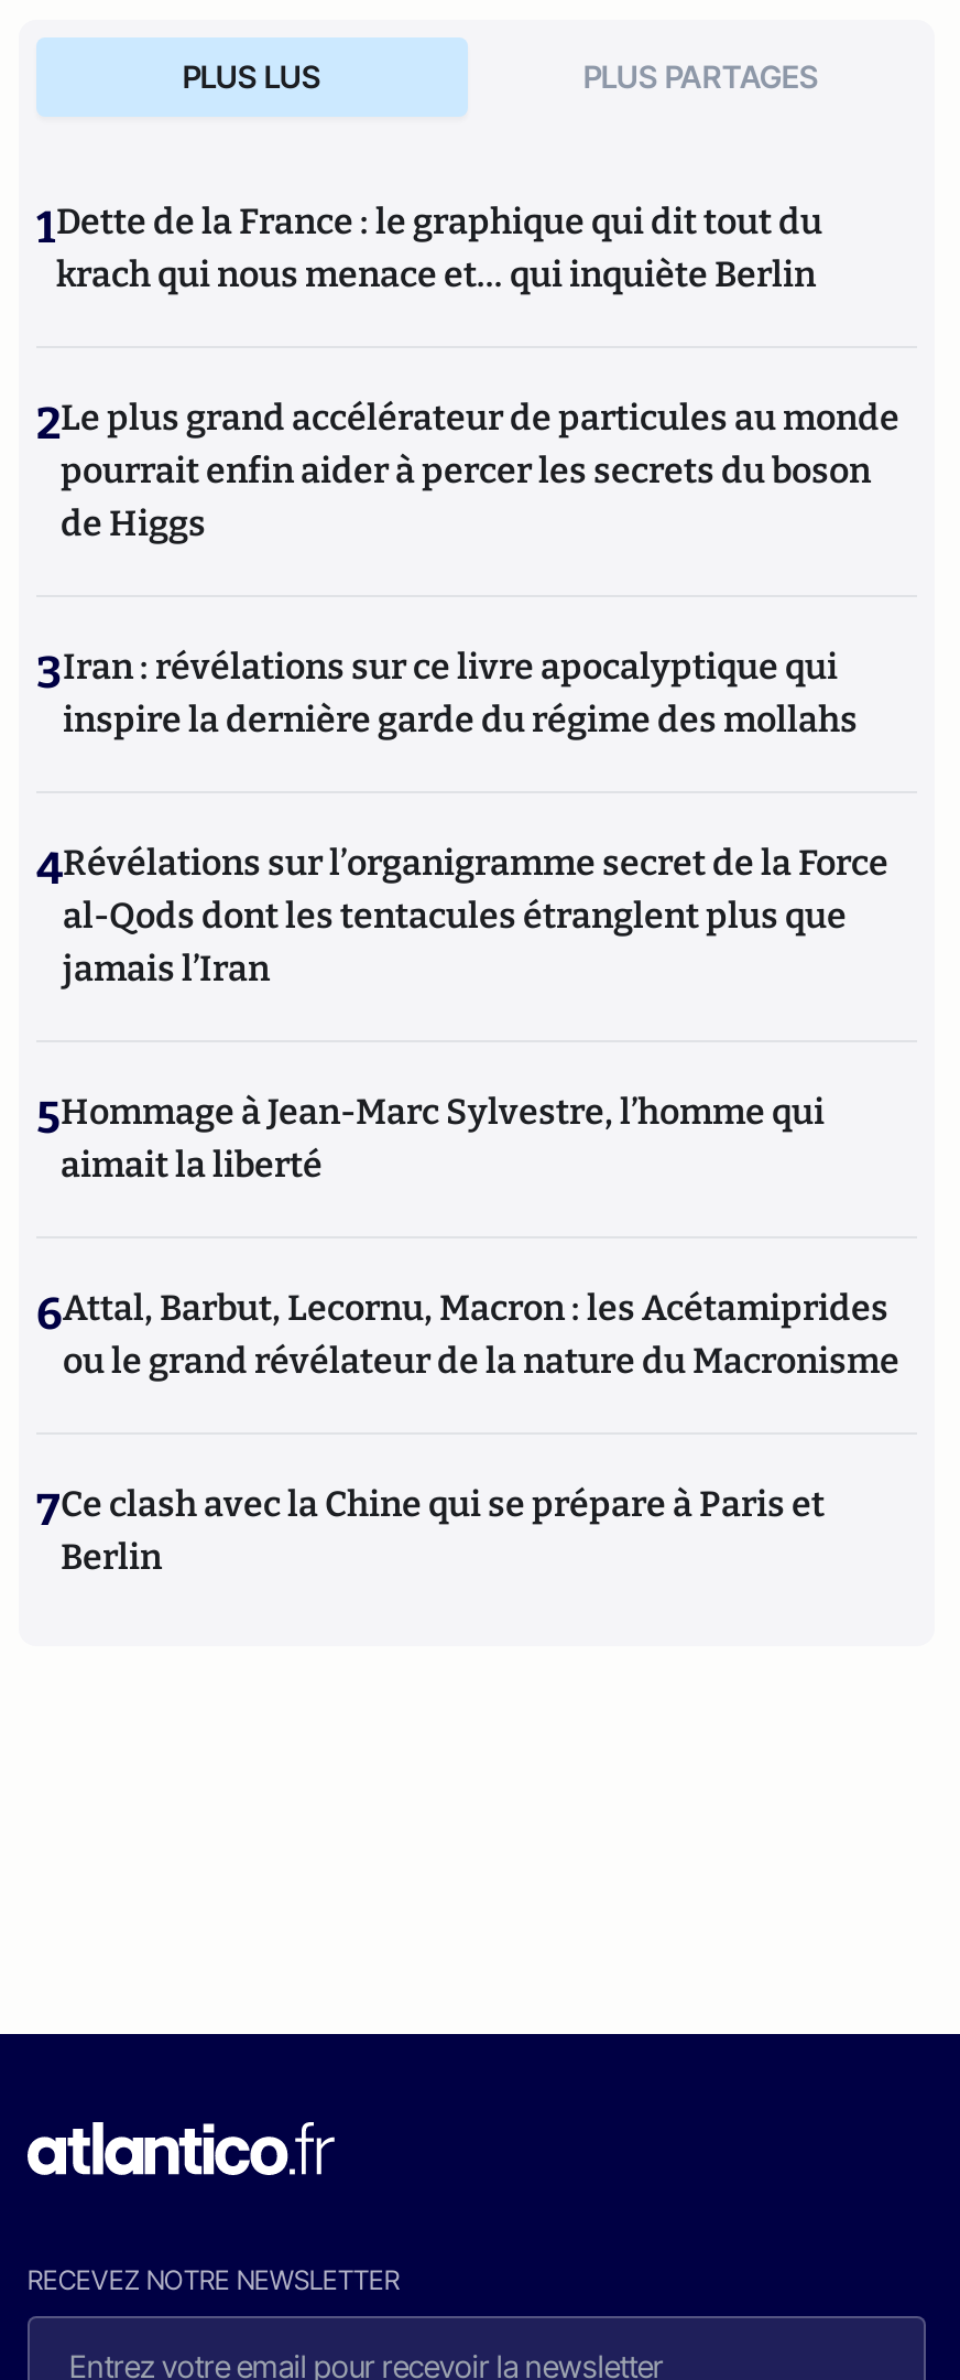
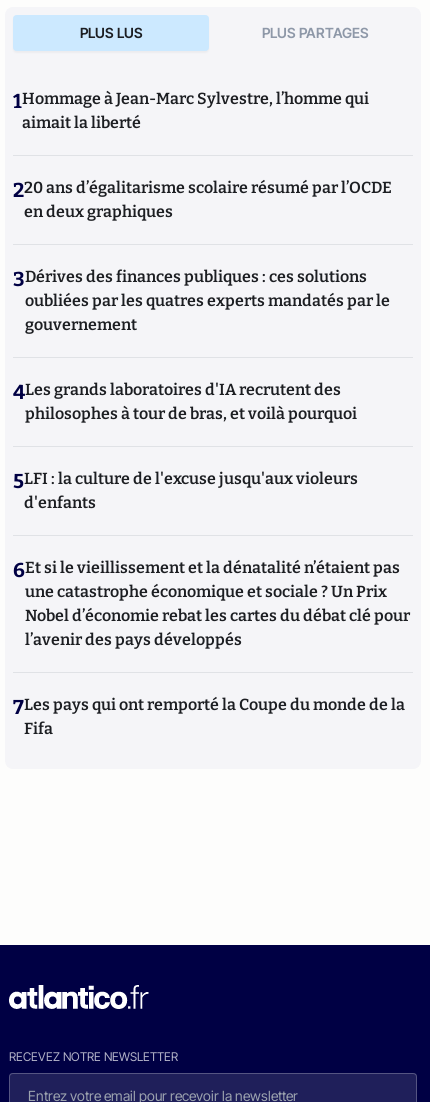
[36,201,899,1144] 1Dette de la France : le graphique qui dit tout du | krach qui nous menace et… qui inquiète Berlin | 2Le plus grand accélérateur de particules au monde | pourrait enfin aider à percer les secrets du boson | de Higgs | 3Iran : révélations sur ce livre apocalyptique qui | inspire la dernière garde du régime des mollahs | 4Révélations sur l’organigramme secret de la Force | al-Qods dont les tentacules étranglent plus que | jamais l’Iran | 5Hommage à Jean-Marc Sylvestre, l’homme qui -> [13,89,369,113] 1Hommage à Jean-Marc Sylvestre, l’homme qui
moved [61,1144,323,1186] -> [22,113,141,132]: aimait la liberté
[36,1287,899,1578] 6Attal, Barbut, Lecornu, Macron : les Acétamiprides | ou le grand révélateur de la nature du Macronisme | 7Ce clash avec la Chine qui se prépare à Paris et | Berlin -> [13,178,410,738] 220 ans d’égalitarisme scolaire résumé par l’OCDE | en deux graphiques | 3Dérives des finances publiques : ces solutions | oubliées par les quatres experts mandatés par le | gouvernement | 4Les grands laboratoires d'IA recrutent des | philosophes à tour de bras, et voilà pourquoi | 5LFI : la culture de l'excuse jusqu'aux violeurs | d'enfants | 6Et si le vieillissement et la dénatalité n’étaient pas | une catastrophe économique et sociale ? Un Prix | Nobel d’économie rebat les cartes du débat clé pour | l’avenir des pays développés | 7Les pays qui ont remporté la Coupe du monde de la | Fifa

